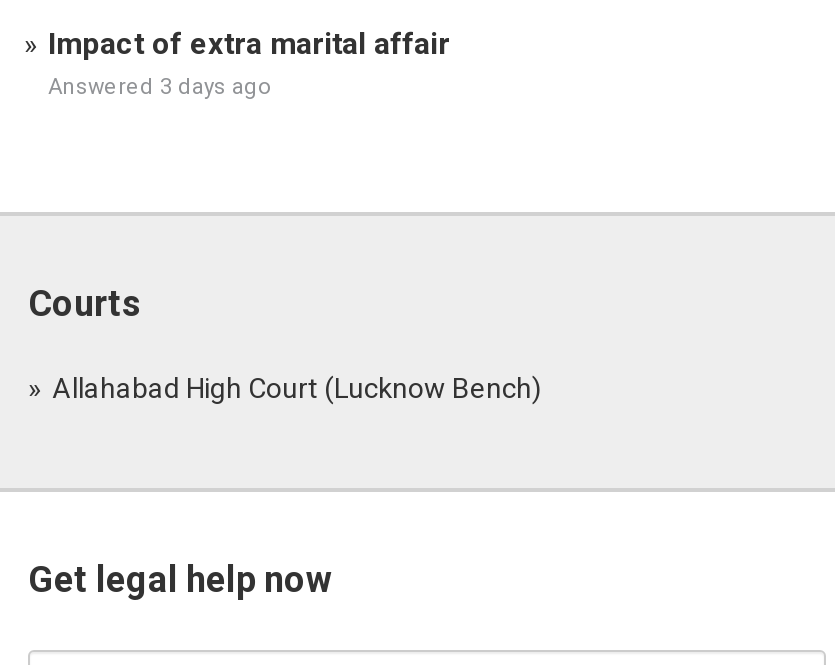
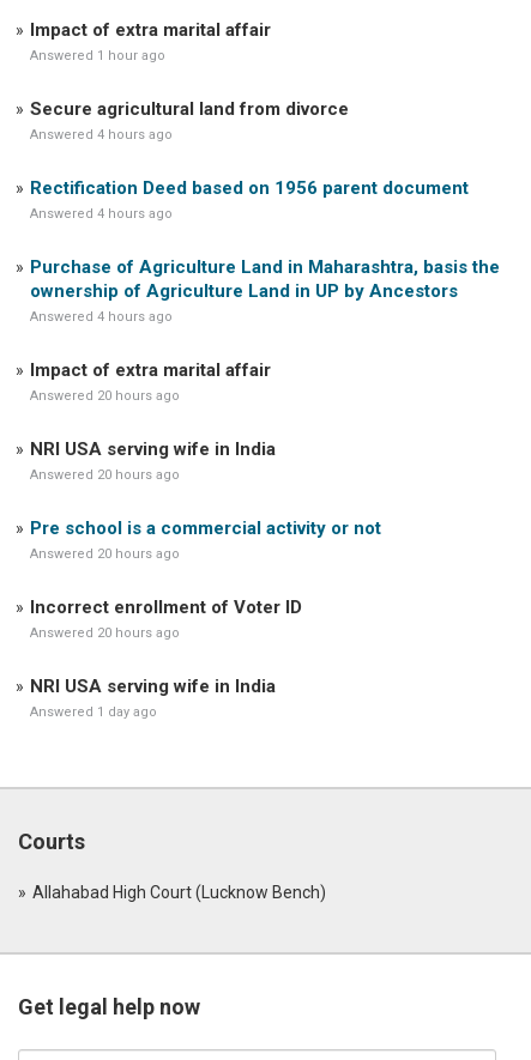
[48,74,272,100] Answered 3 days ago -> [30,48,500,720] Answered 1 hour ago | Secure agricultural land from divorce | Answered 4 hours ago | Rectification Deed based on 1956 parent document | Answered 4 hours ago | Purchase of Agriculture Land in Maharashtra, basis the | ownership of Agriculture Land in UP by Ancestors | Answered 4 hours ago | Impact of extra marital affair | Answered 20 hours ago | NRI USA serving wife in India | Answered 20 hours ago | Pre school is a commercial activity or not | Answered 20 hours ago | Incorrect enrollment of Voter ID | Answered 20 hours ago | NRI USA serving wife in India | Answered 1 day ago

